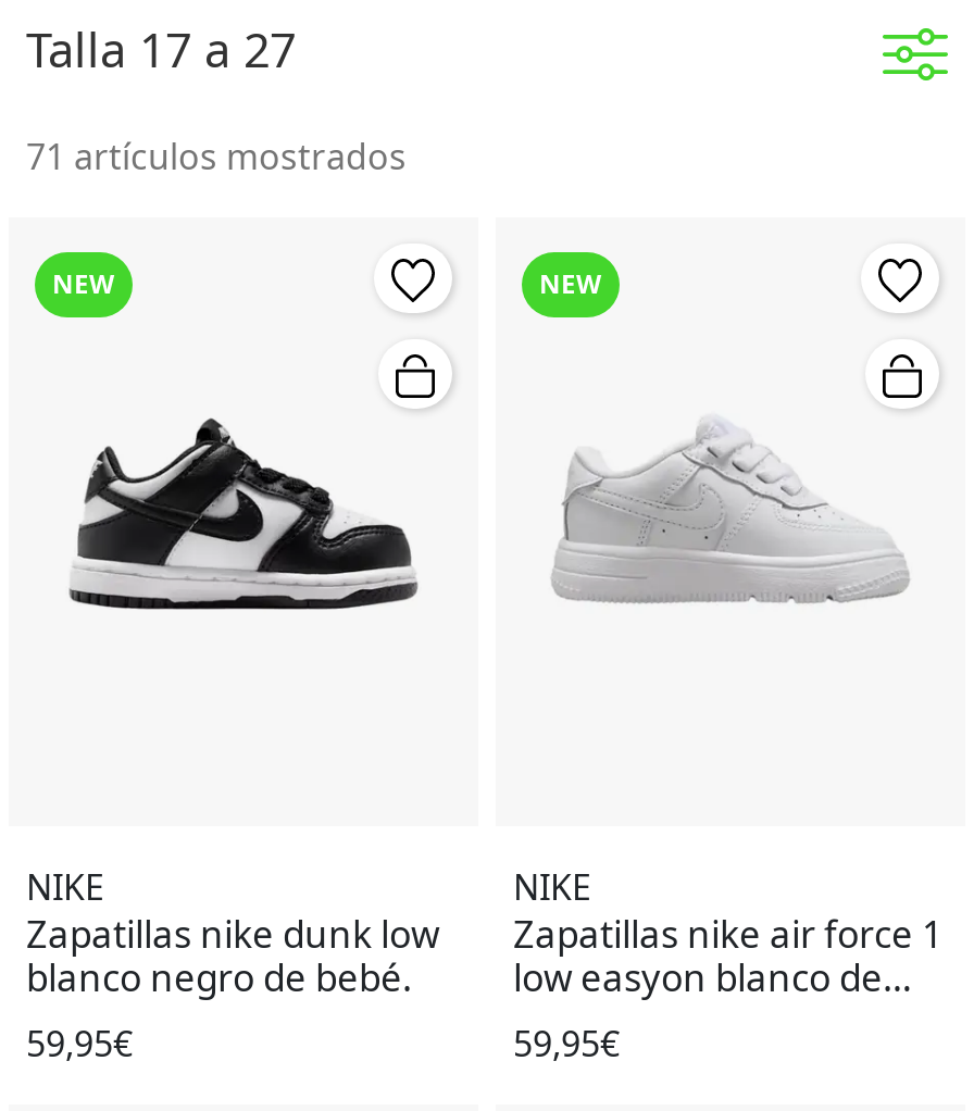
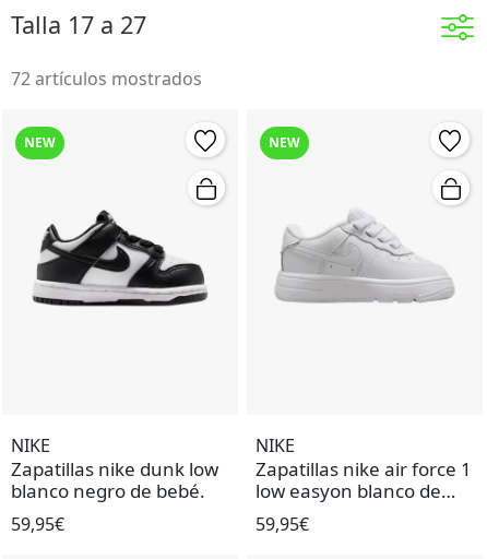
[26,133,407,180] 71 artículos mostrados -> [11,67,202,91] 72 artículos mostrados

